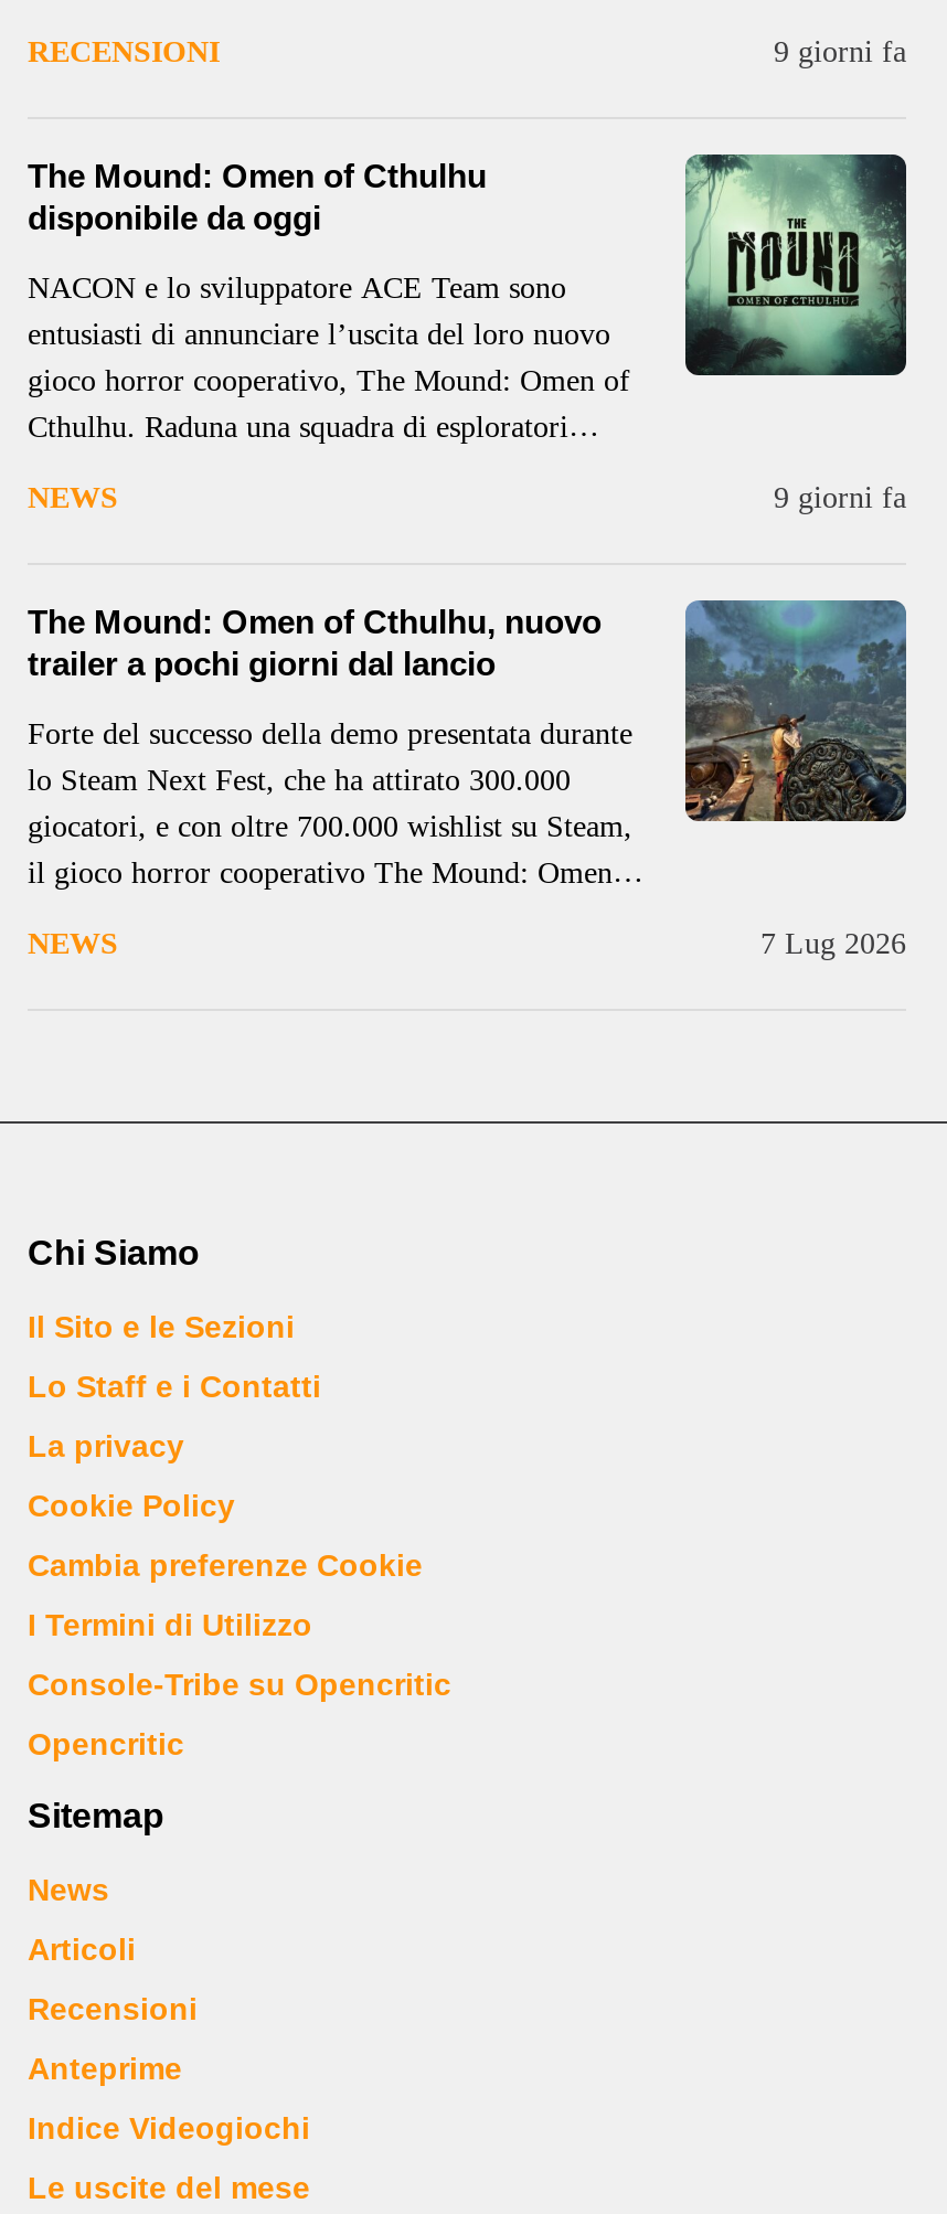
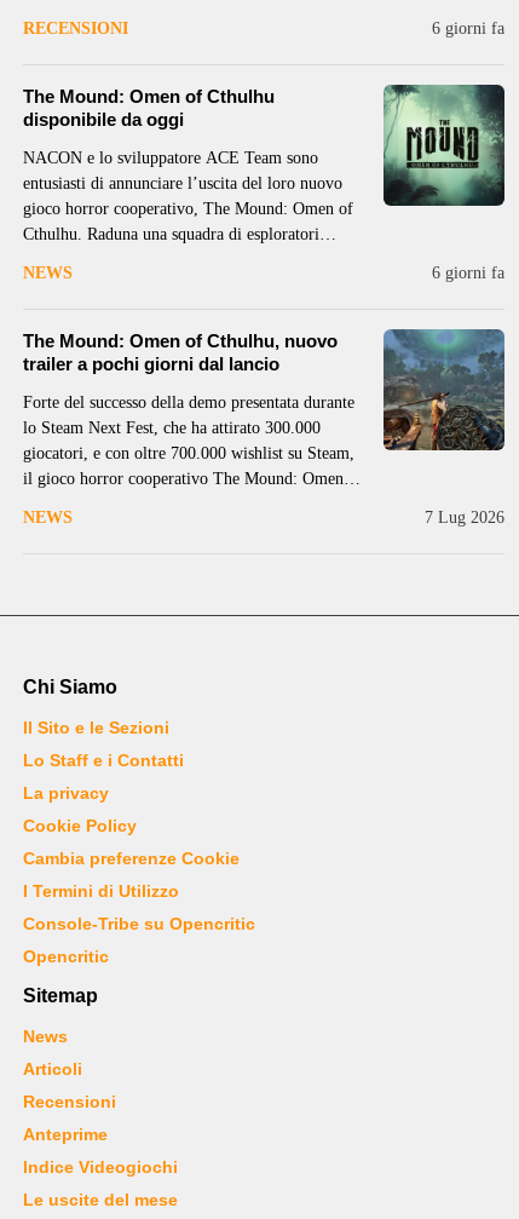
[774,34,906,67] 9 giorni fa -> [432,19,504,37] 6 giorni fa
[774,480,906,513] 9 giorni fa -> [432,263,504,281] 6 giorni fa

